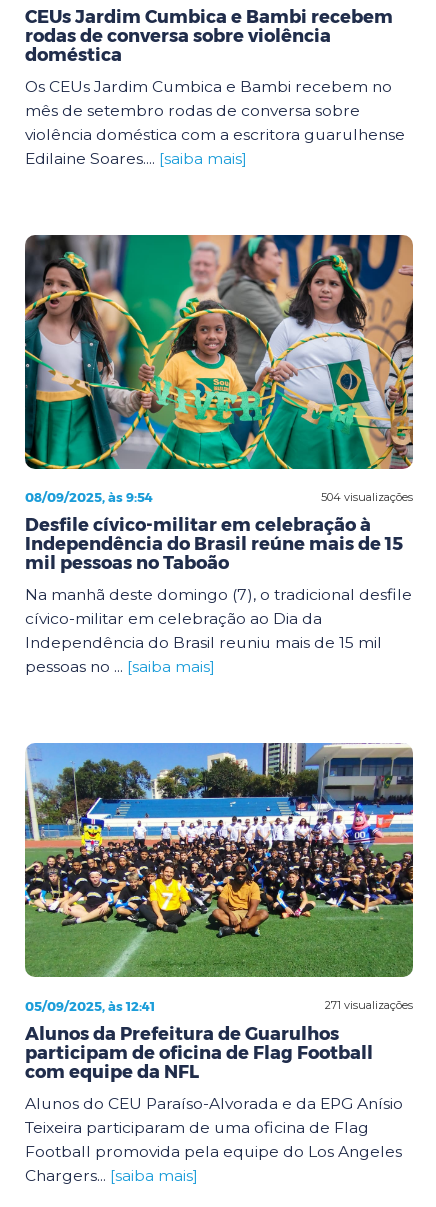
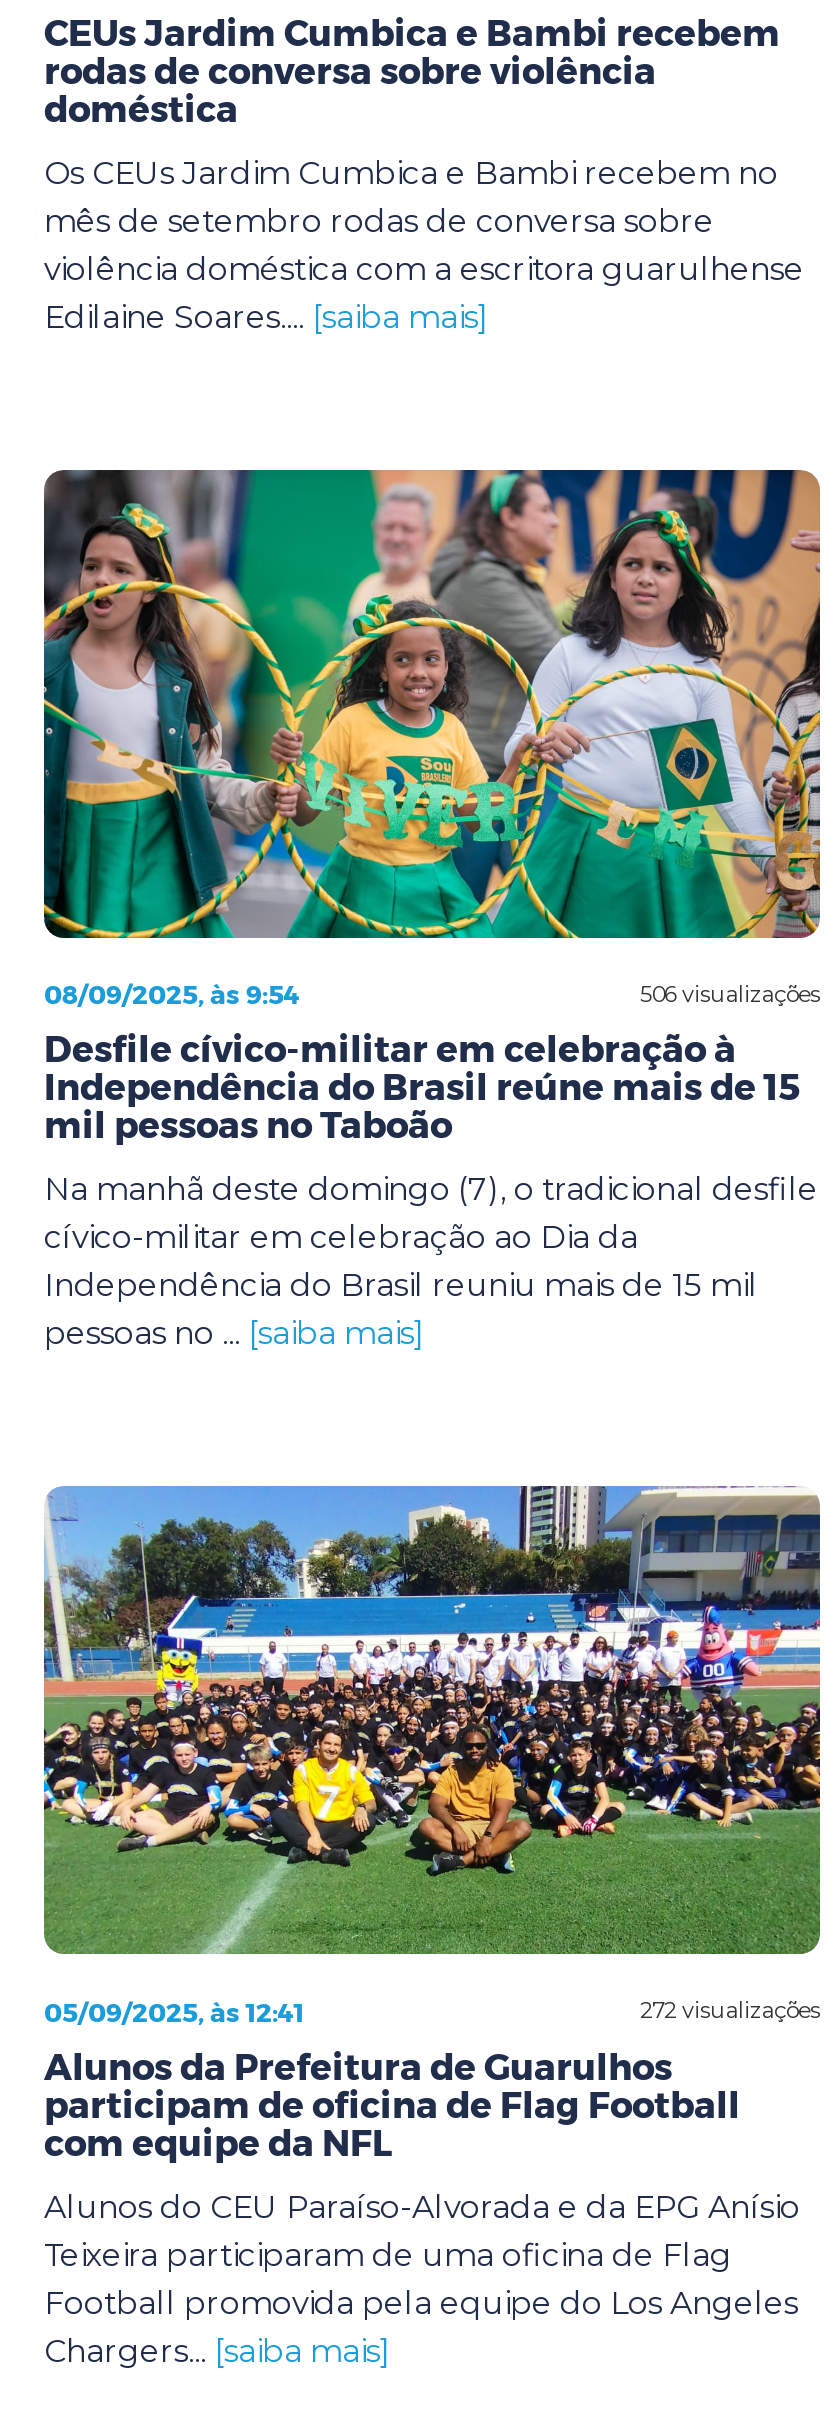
[321,489,413,503] 504 visualizações -> [640,979,820,1007] 506 visualizações
[325,998,413,1012] 271 visualizações -> [640,1996,820,2024] 272 visualizações

